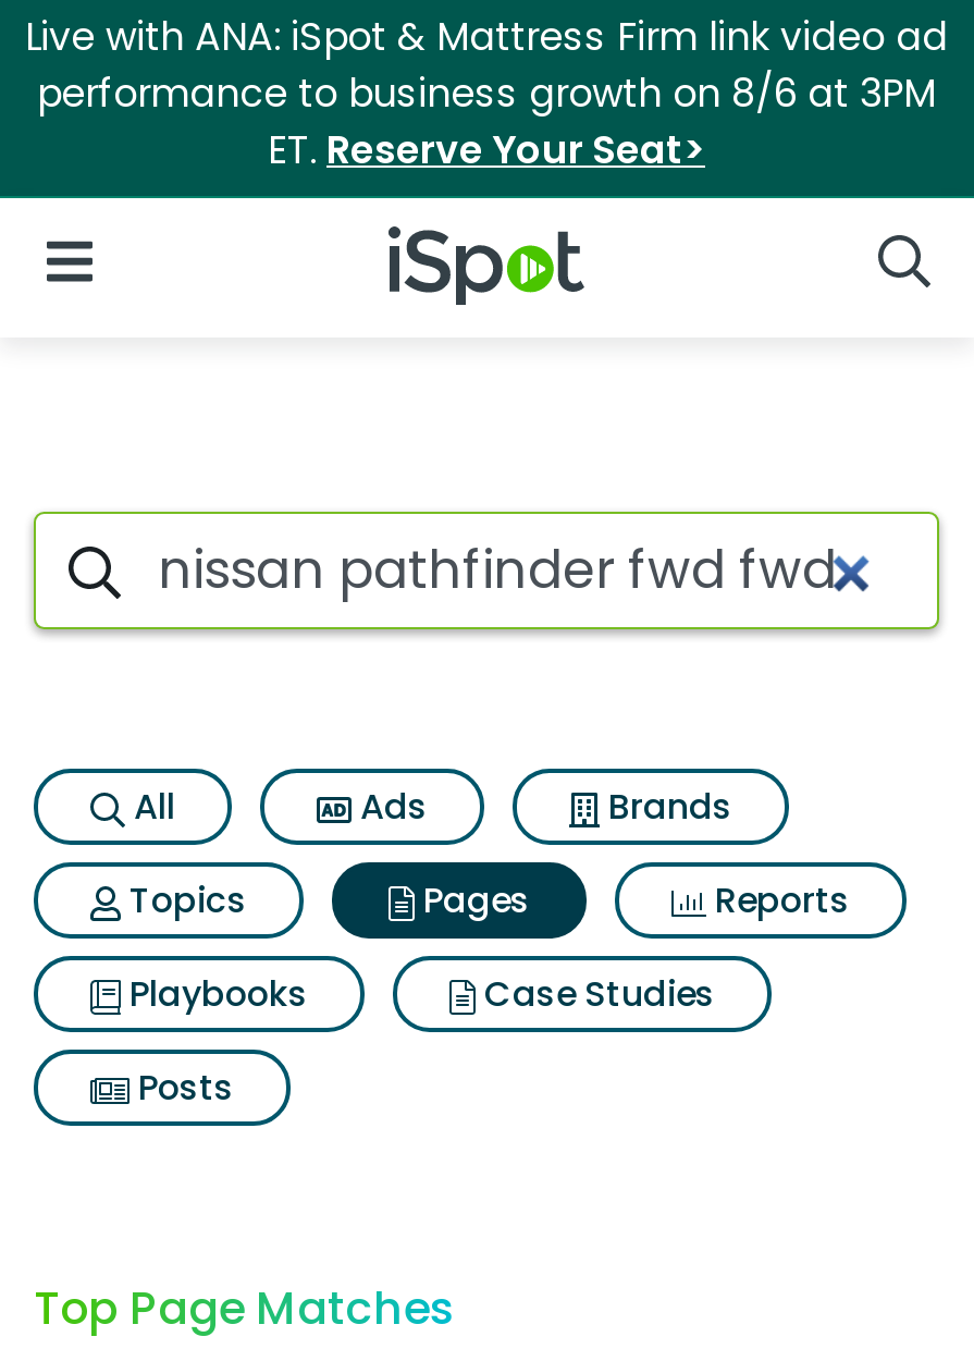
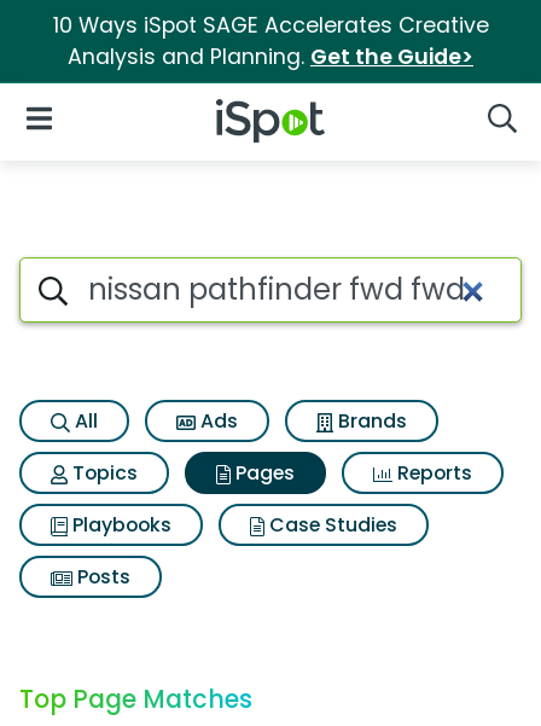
[25,11,948,176] Live with ANA: iSpot & Mattress Firm link video ad | performance to business growth on 8/6 at 3PM | ET. Reserve Your Seat> -> [53,11,488,71] 10 Ways iSpot SAGE Accelerates Creative | Analysis and Planning. Get the Guide>

